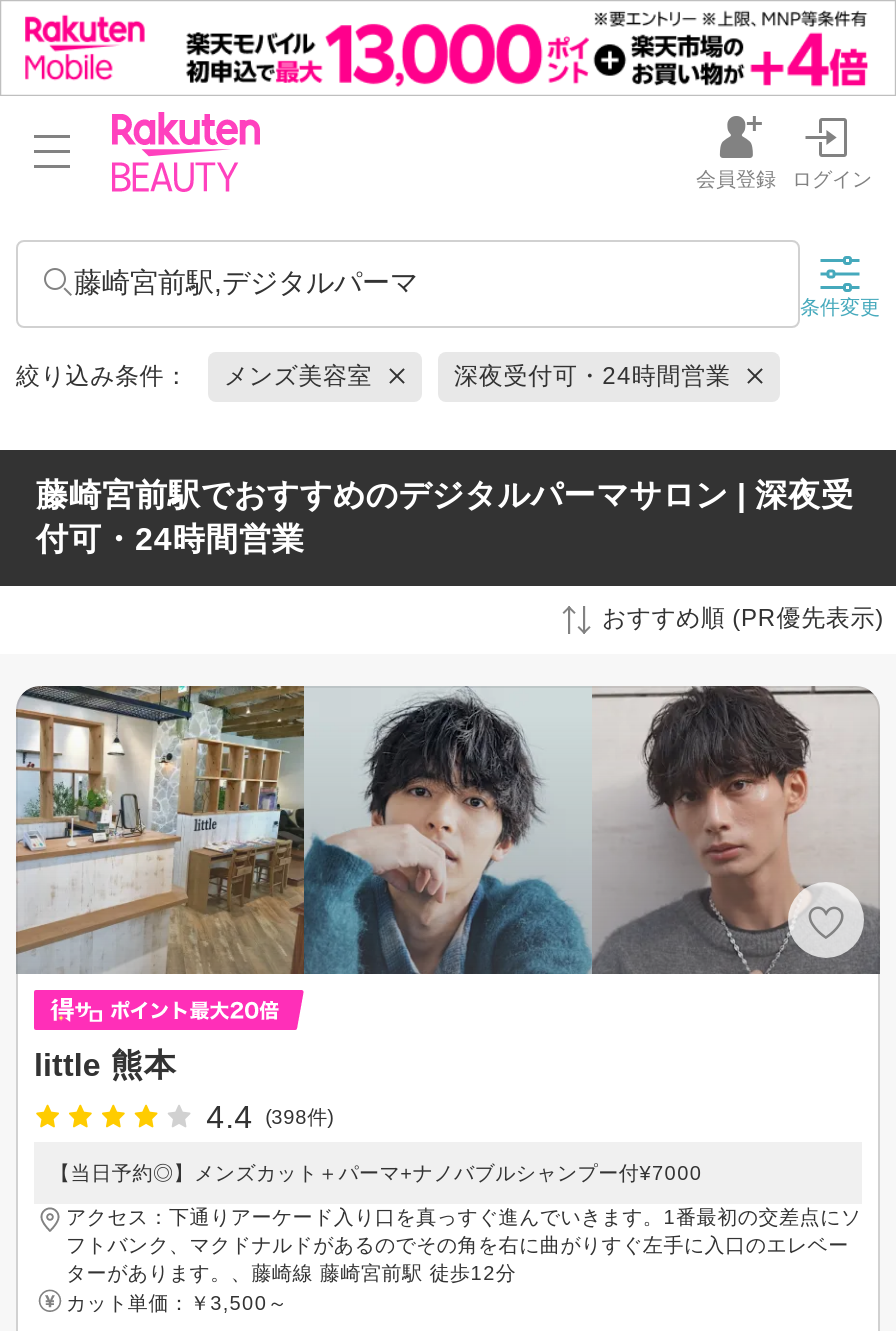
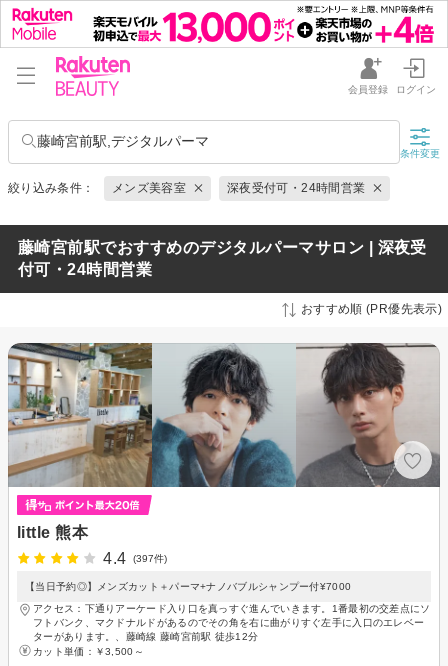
[206,1100,333,1134] 4.4 (398件) -> [103,550,167,567] 4.4 (397件)

